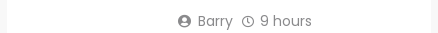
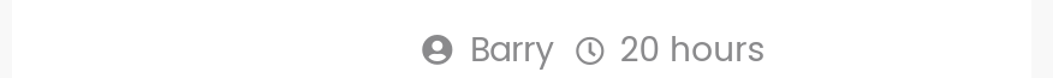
[198,11,312,31] Barry 9 hours -> [470,25,764,73] Barry 20 hours

